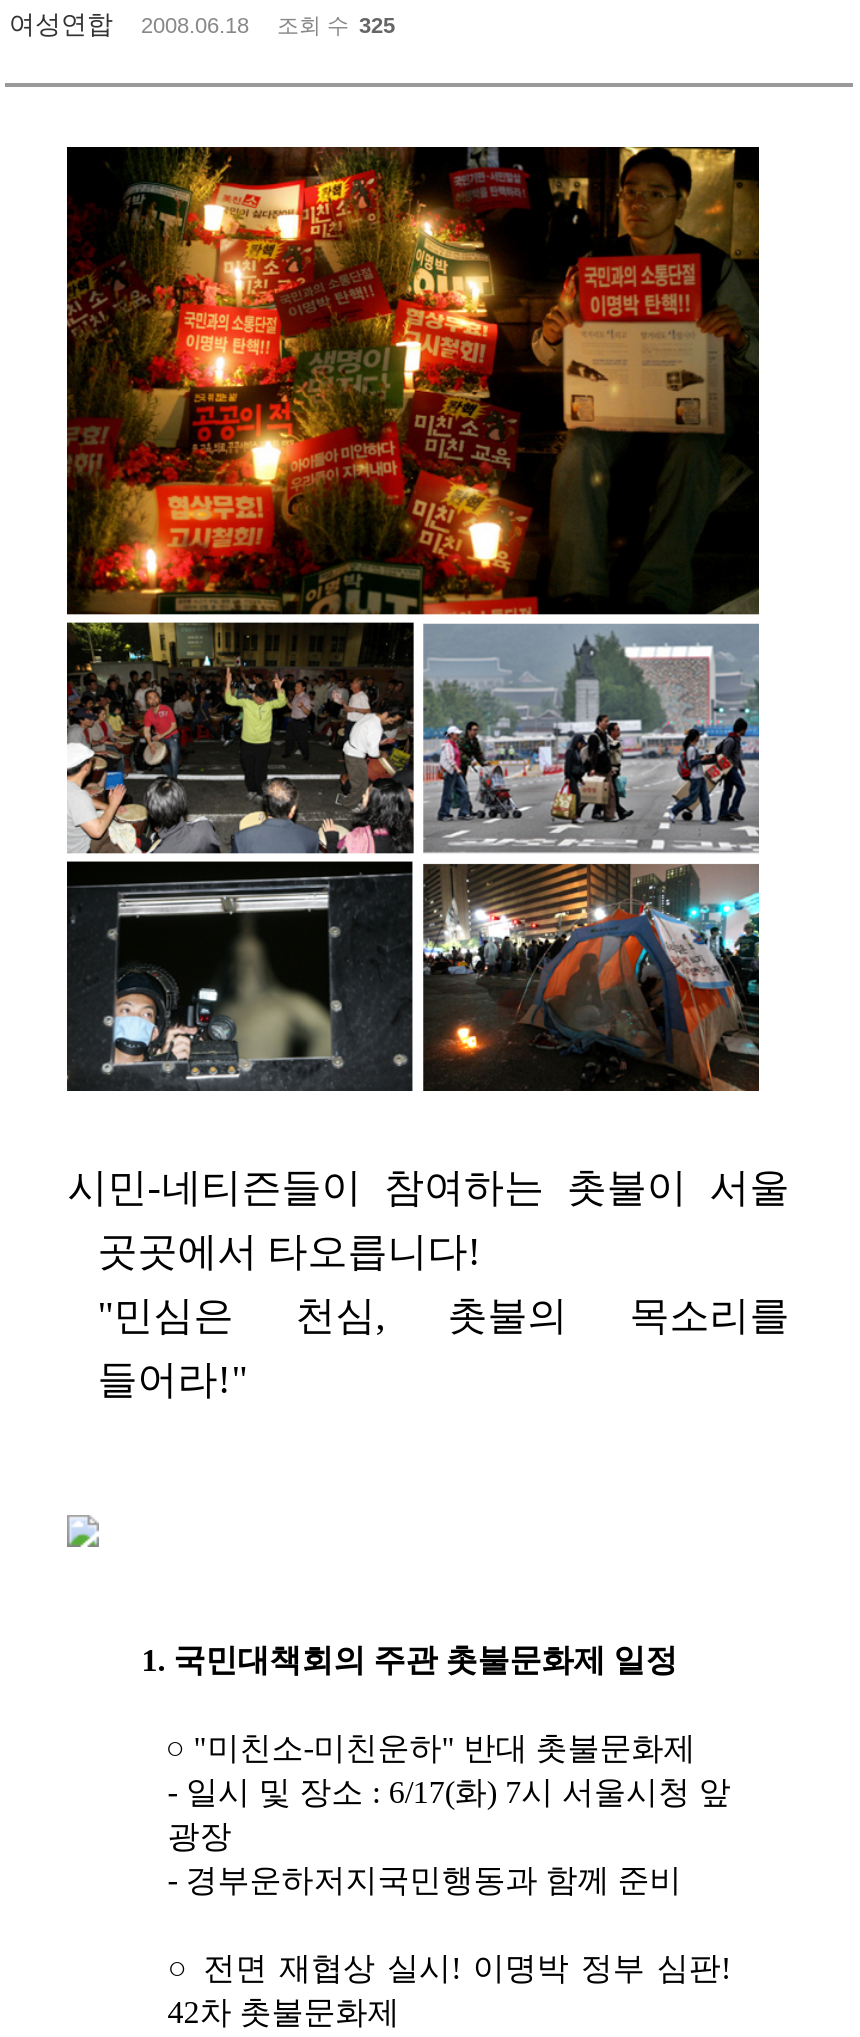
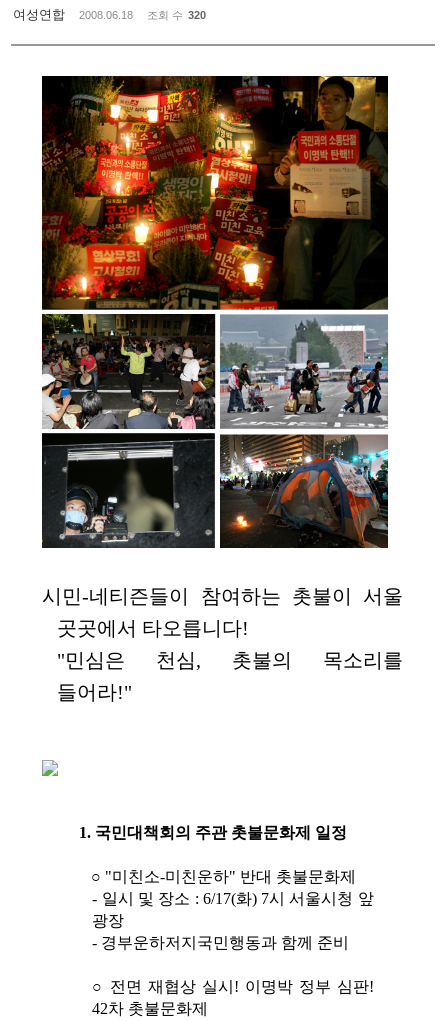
[9,9,395,39] 여성연합 2008.06.18 조회 수 325 -> [13,7,206,22] 여성연합 2008.06.18 조회 수 320

